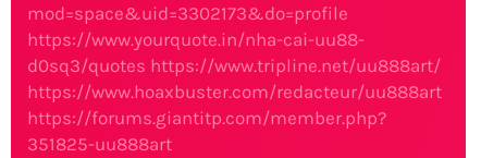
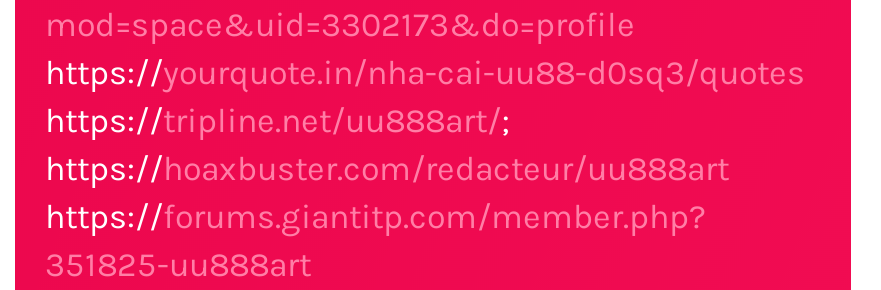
[27,28,442,129] https://www.yourquote.in/nha-cai-uu88- | d0sq3/quotes https://www.tripline.net/uu888art/ | https://www.hoaxbuster.com/redacteur/uu888art | https://forums.giantitp.com/member.php? -> [45,52,805,236] https://yourquote.in/nha-cai-uu88-d0sq3/quotes | https://tripline.net/uu888art/; | https://hoaxbuster.com/redacteur/uu888art | https://forums.giantitp.com/member.php?

